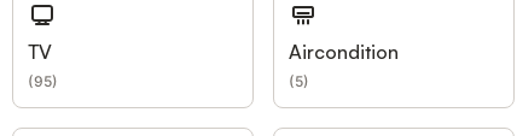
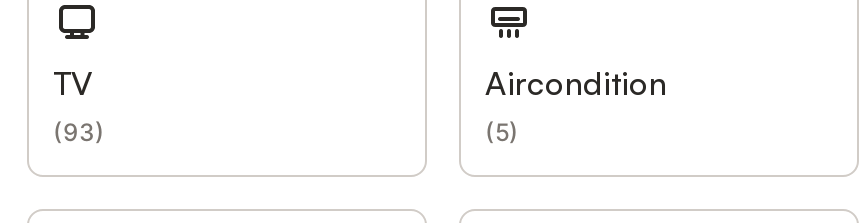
[28,72,58,90] (95) -> [53,117,105,147] (93)

